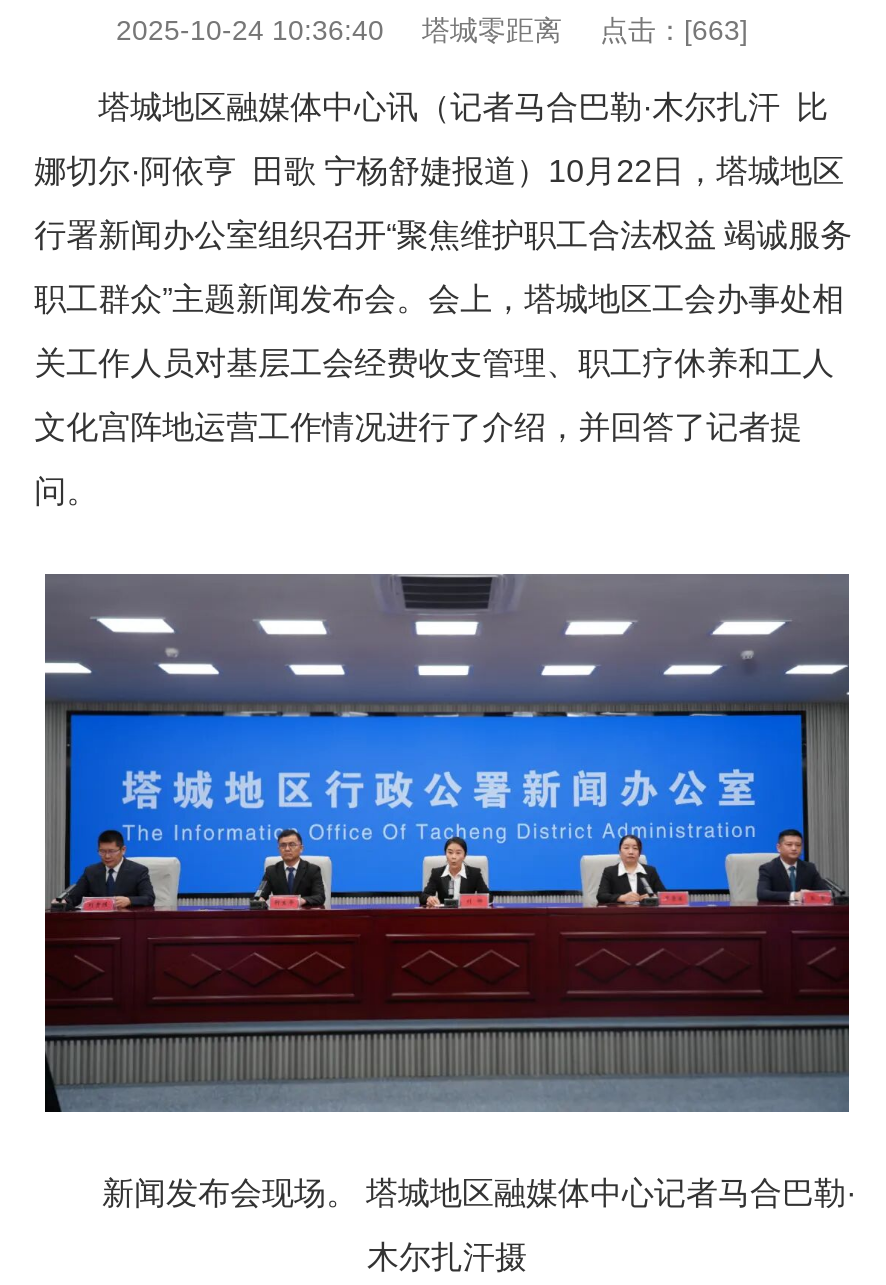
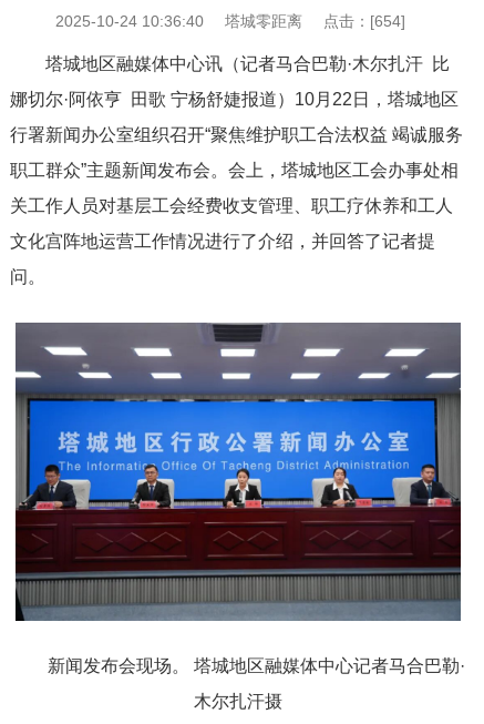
[116,14,748,46] 2025-10-24 10:36:40 塔城零距离 点击：[663] -> [55,12,405,30] 2025-10-24 10:36:40 塔城零距离 点击：[654]

